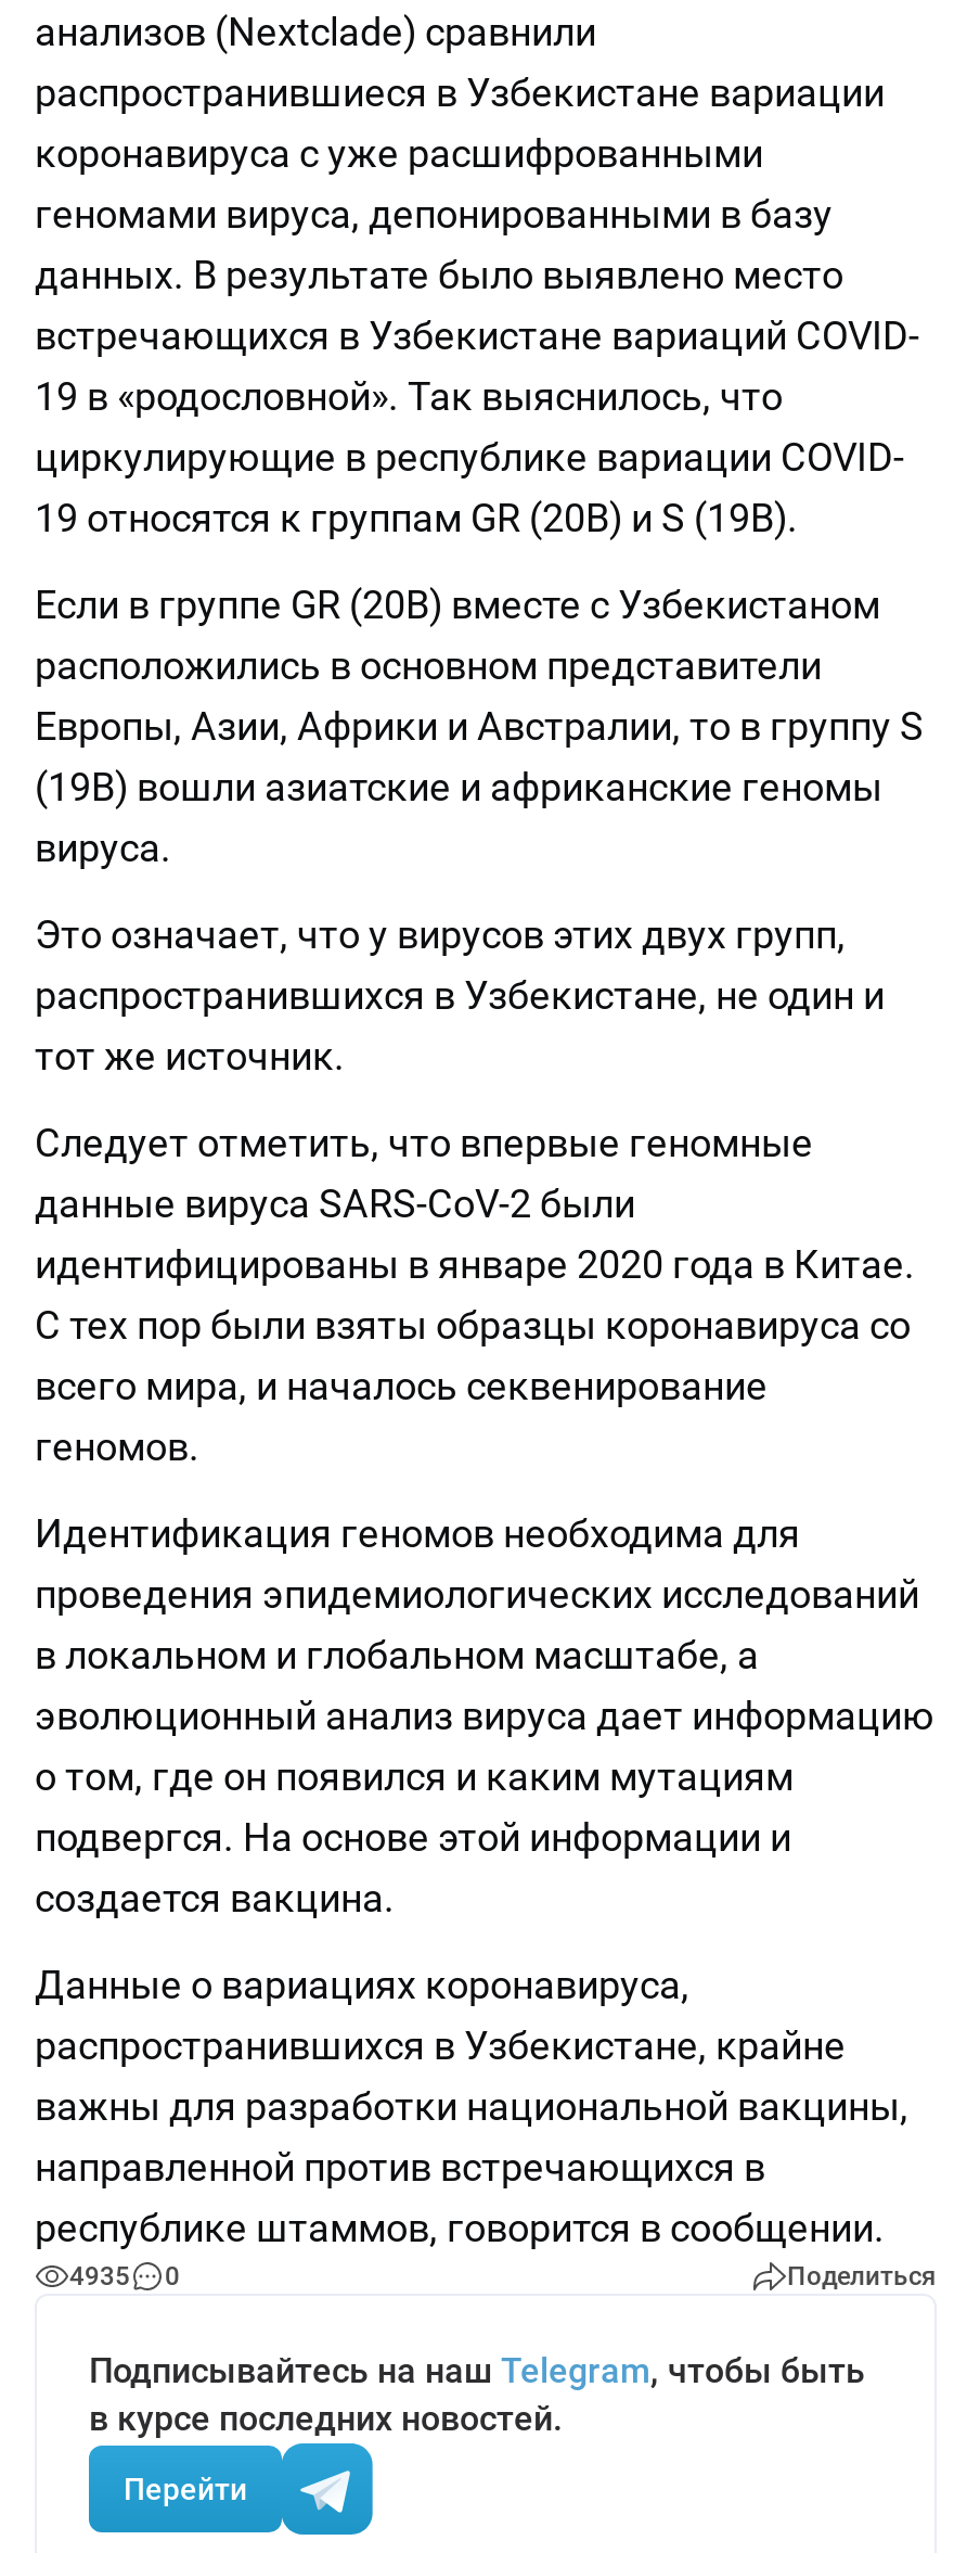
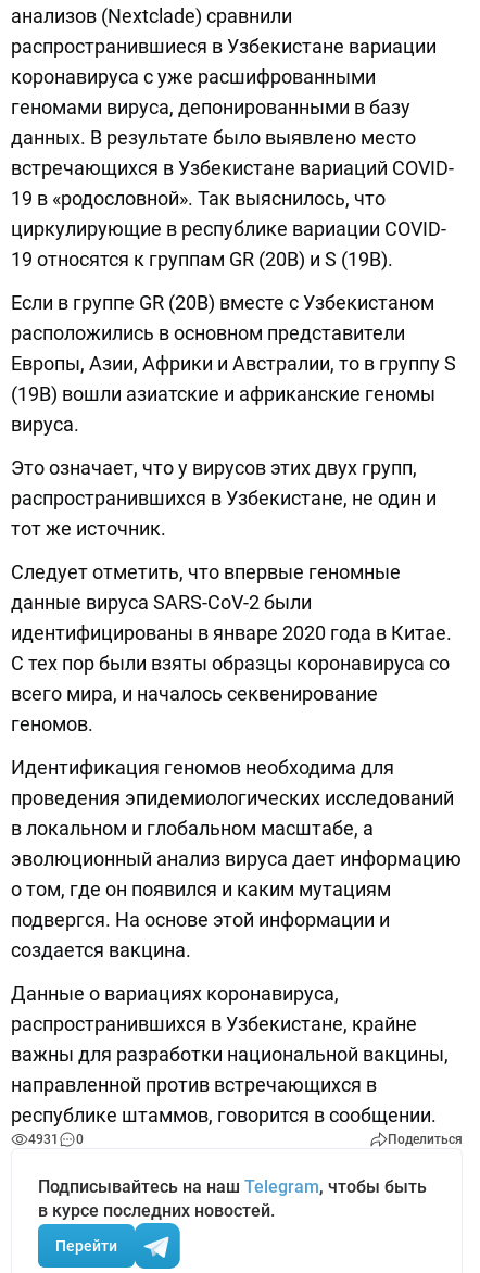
[69,2261,180,2292] 4935 0 -> [28,1132,84,1147] 4931 0

